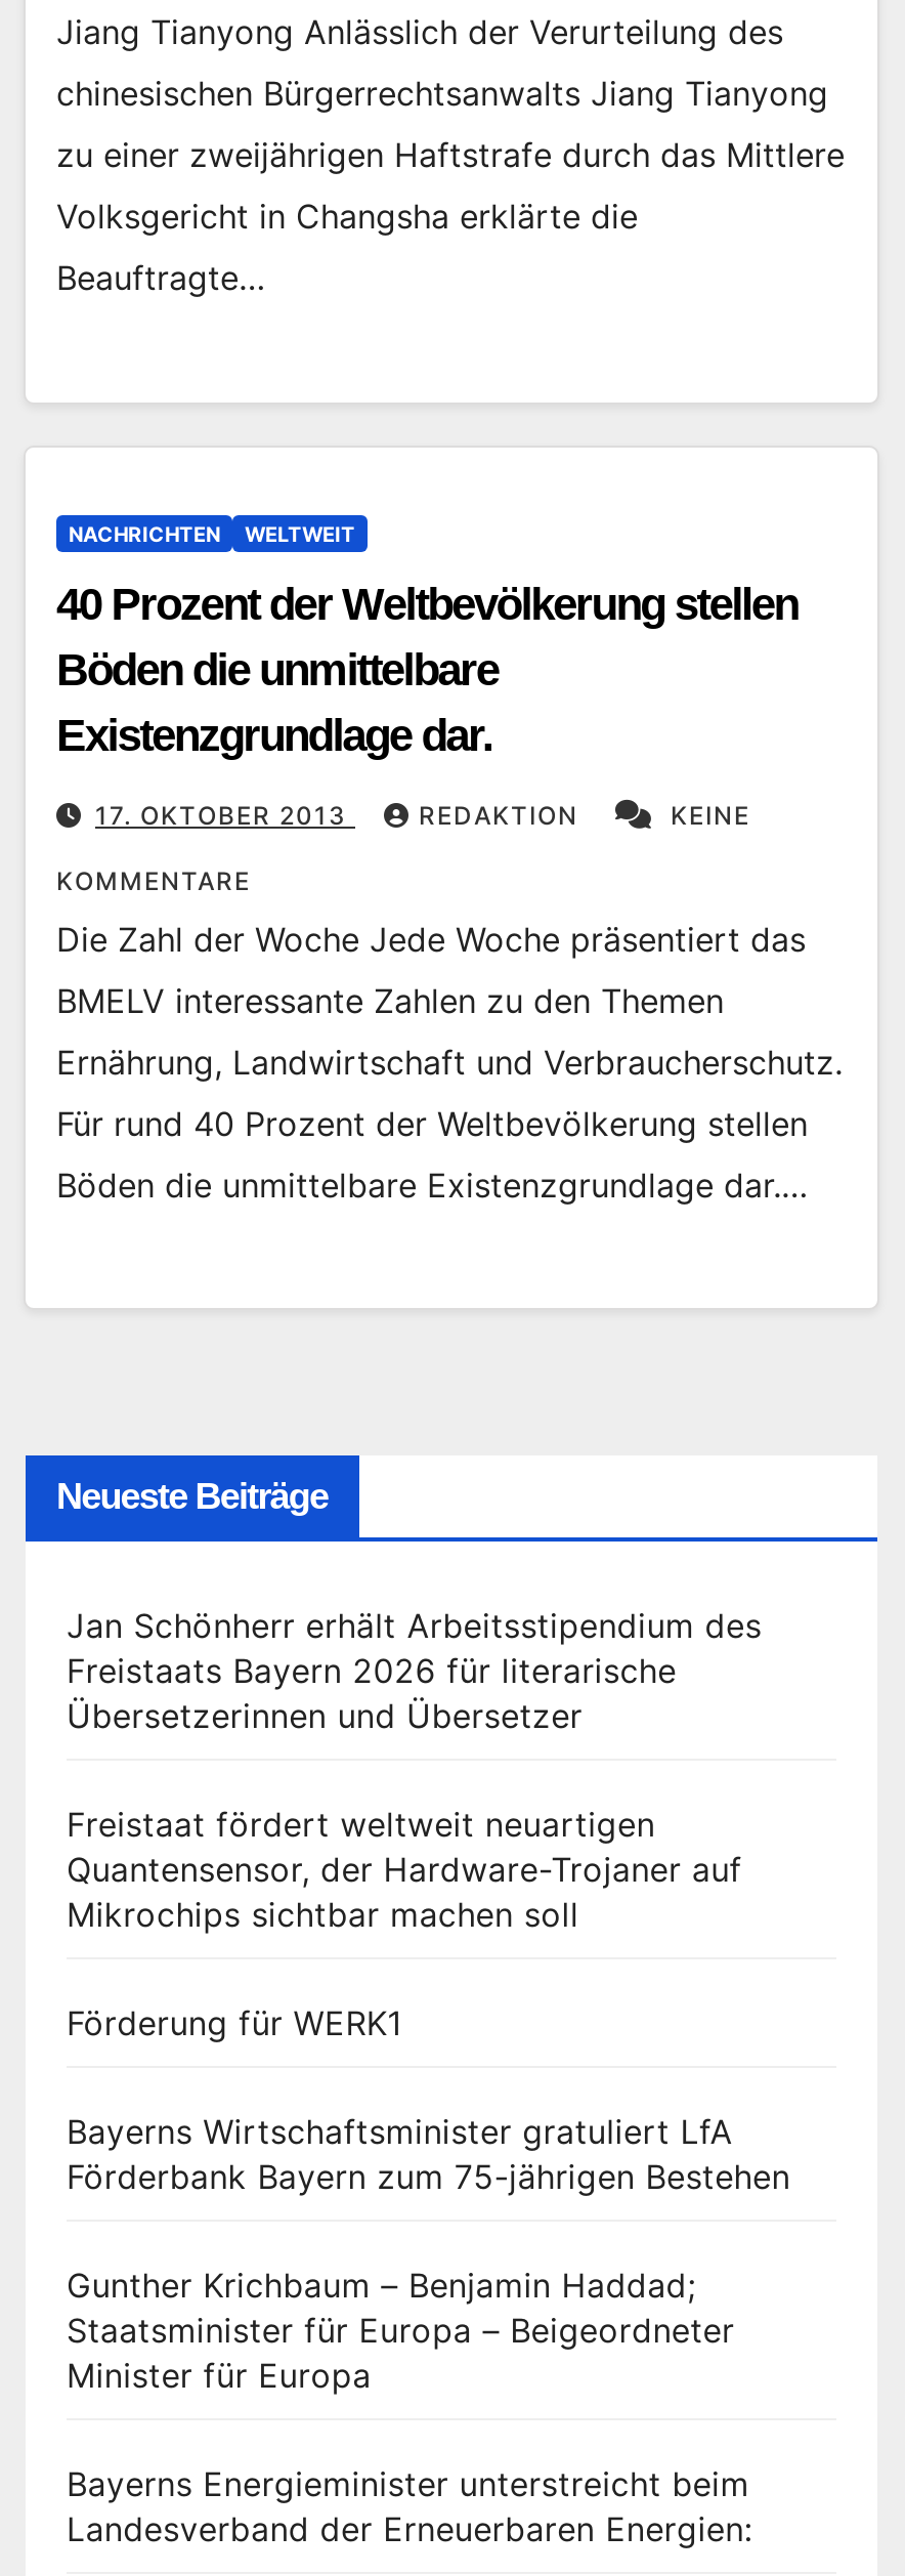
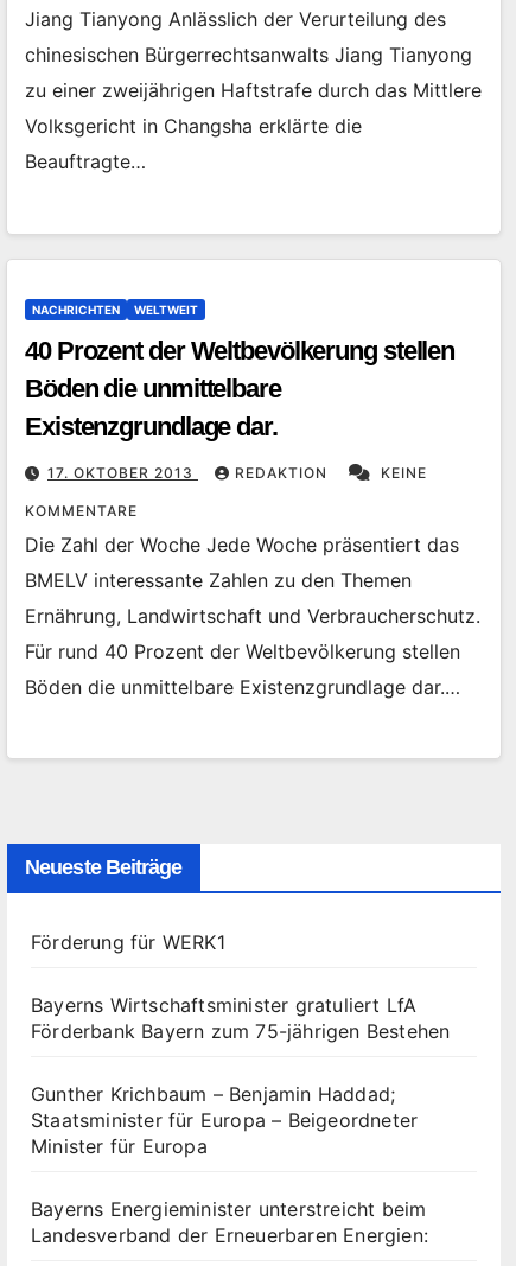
[67,1605,761,1935] Jan Schönherr erhält Arbeitsstipendium des | Freistaats Bayern 2026 für literarische | Übersetzerinnen und Übersetzer | Freistaat fördert weltweit neuartigen | Quantensensor, der Hardware-Trojaner auf | Mikrochips sichtbar machen soll -> none

